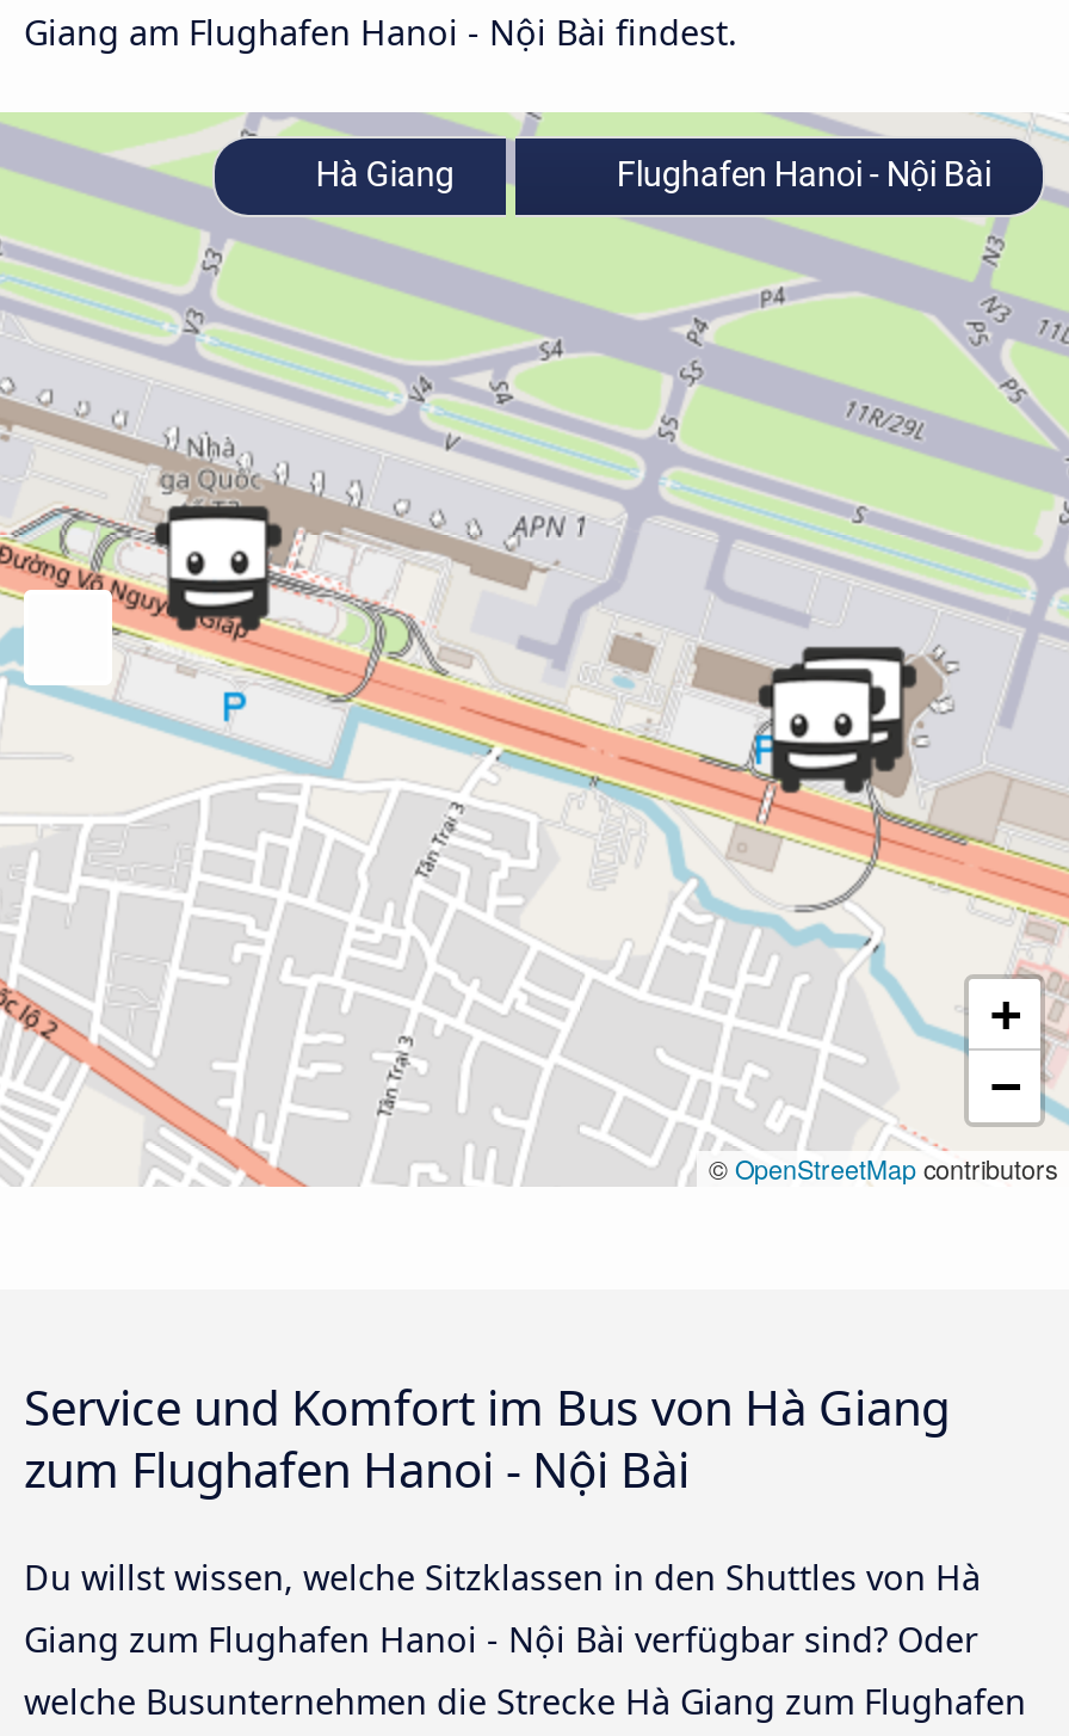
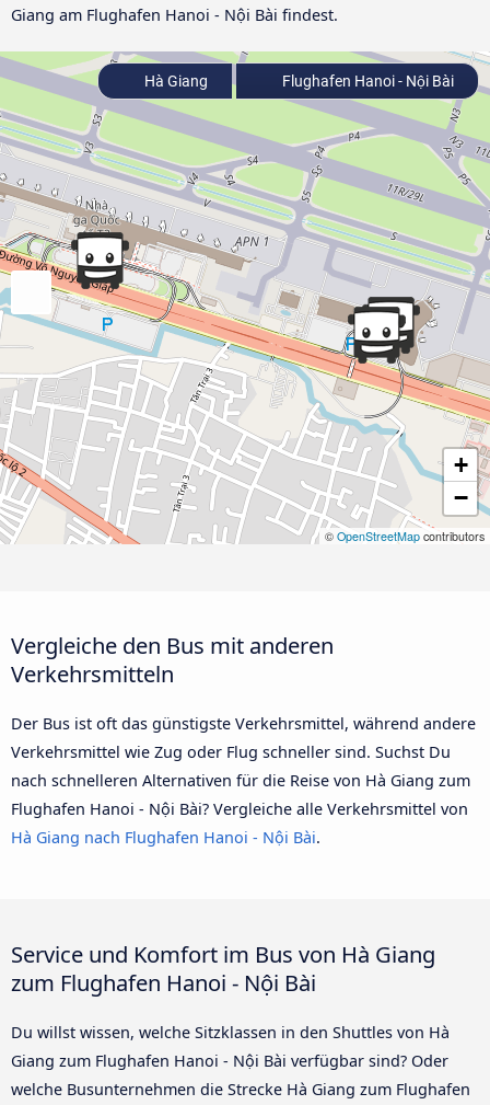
none -> [11,630,476,848] Vergleiche den Bus mit anderen | Verkehrsmitteln | Der Bus ist oft das günstigste Verkehrsmittel, während andere | Verkehrsmittel wie Zug oder Flug schneller sind. Suchst Du | nach schnelleren Alternativen für die Reise von Hà Giang zum | Flughafen Hanoi - Nội Bài? Vergleiche alle Verkehrsmittel von | Hà Giang nach Flughafen Hanoi - Nội Bài.

